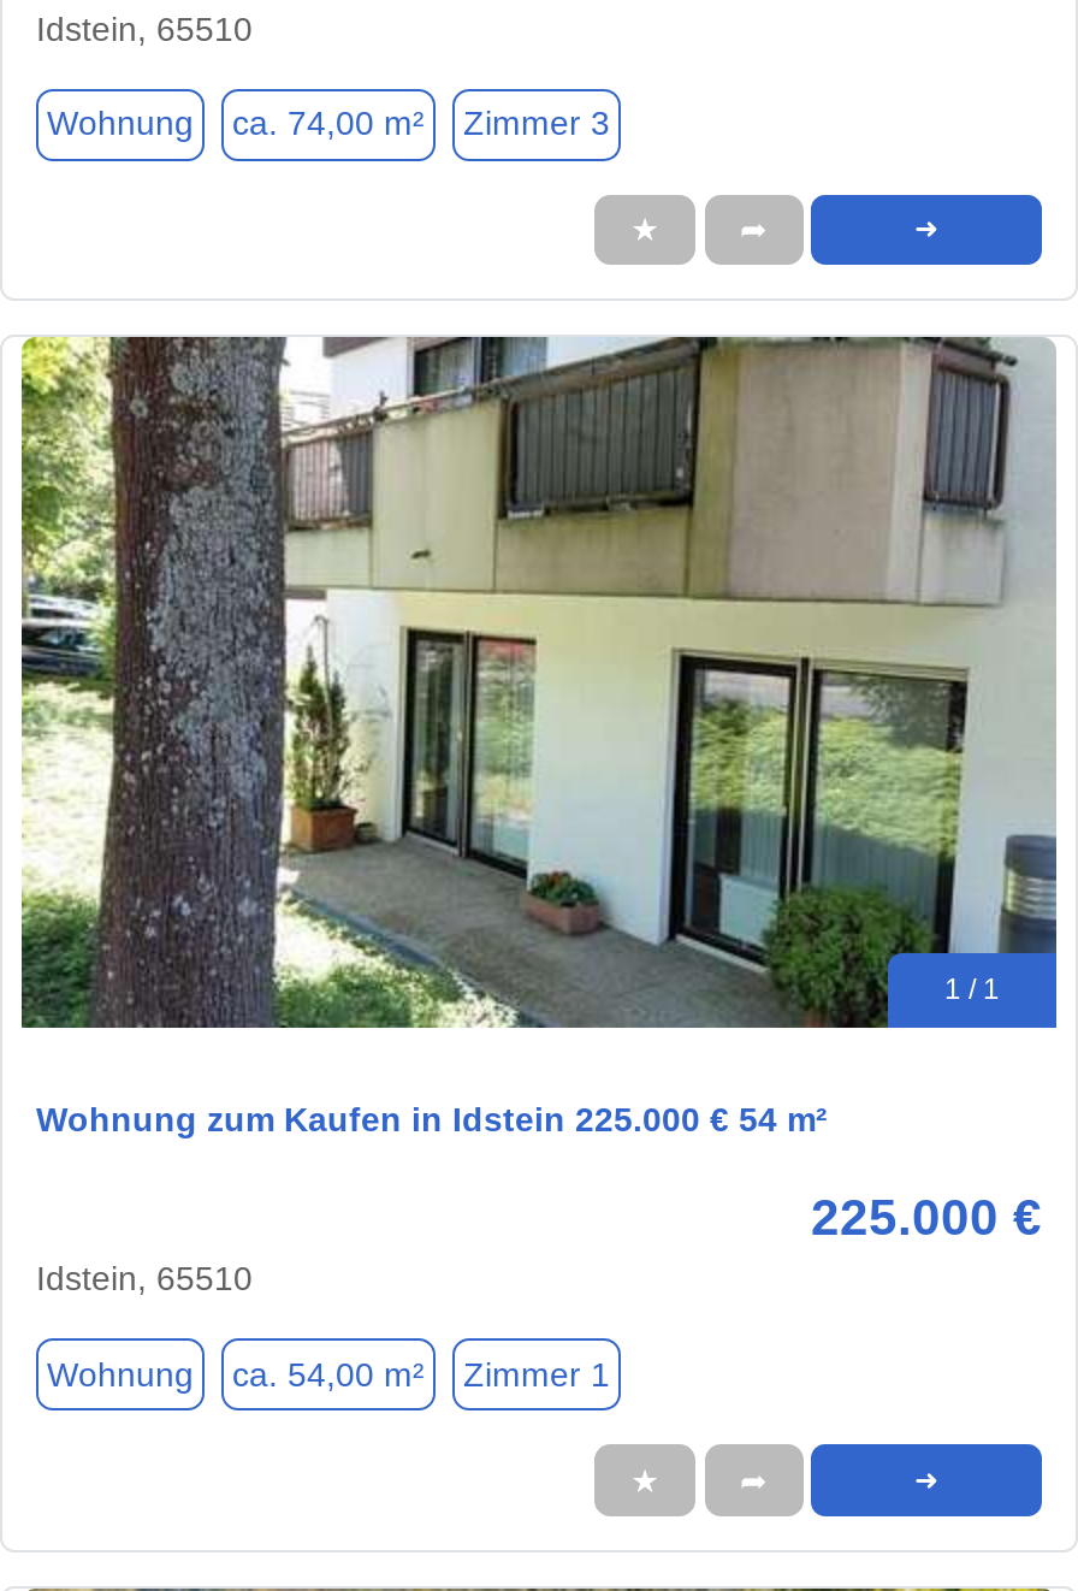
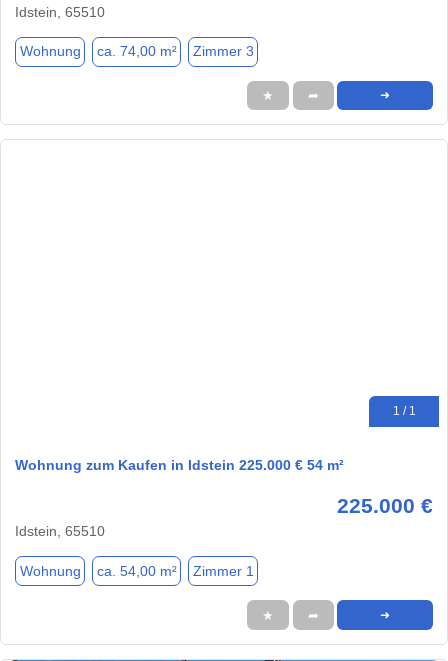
[19,335,1059,1030] [image] -> none

